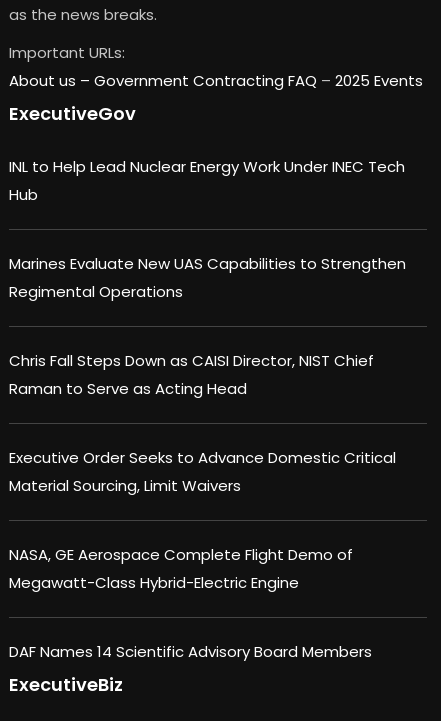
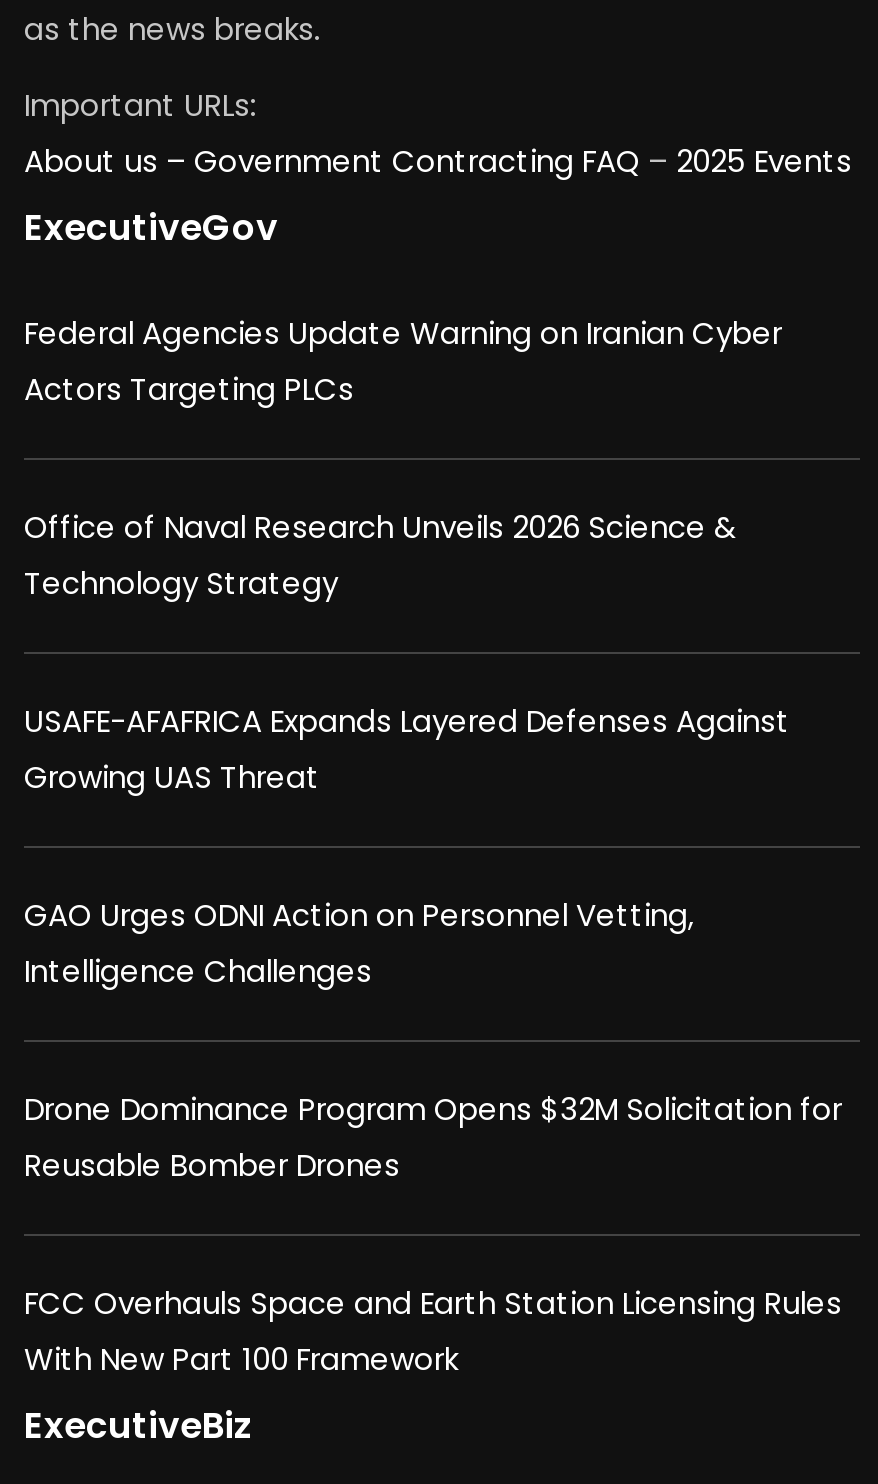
[9,156,405,205] INL to Help Lead Nuclear Energy Work Under INEC Tech | Hub -> [24,312,782,410] Federal Agencies Update Warning on Iranian Cyber | Actors Targeting PLCs
[9,253,406,302] Marines Evaluate New UAS Capabilities to Strengthen | Regimental Operations -> [24,506,736,604] Office of Naval Research Unveils 2026 Science & | Technology Strategy
[9,350,374,399] Chris Fall Steps Down as CAISI Director, NIST Chief | Raman to Serve as Acting Head -> [24,700,790,798] USAFE-AFAFRICA Expands Layered Defenses Against | Growing UAS Threat
[9,447,396,496] Executive Order Seeks to Advance Domestic Critical | Material Sourcing, Limit Waivers -> [24,894,694,992] GAO Urges ODNI Action on Personnel Vetting, | Intelligence Challenges
[9,544,353,593] NASA, GE Aerospace Complete Flight Demo of | Megawatt-Class Hybrid-Electric Engine -> [24,1088,842,1186] Drone Dominance Program Opens $32M Solicitation for | Reusable Bomber Drones
[9,641,372,662] DAF Names 14 Scientific Advisory Board Members -> [24,1282,842,1380] FCC Overhauls Space and Earth Station Licensing Rules | With New Part 100 Framework

